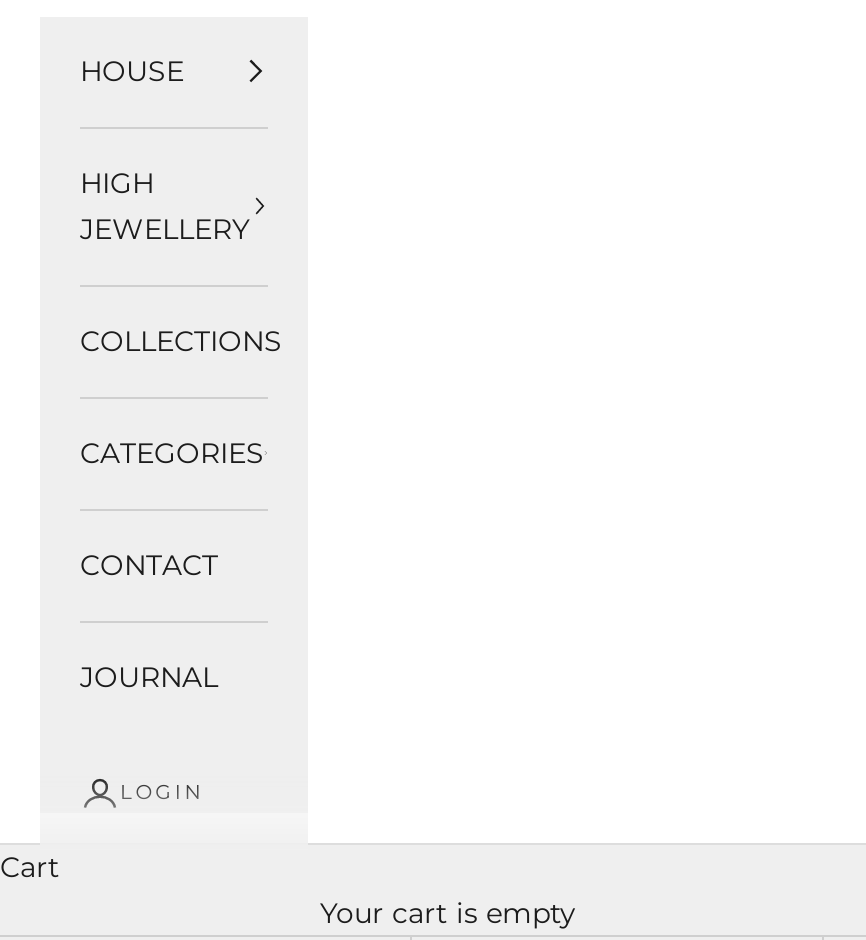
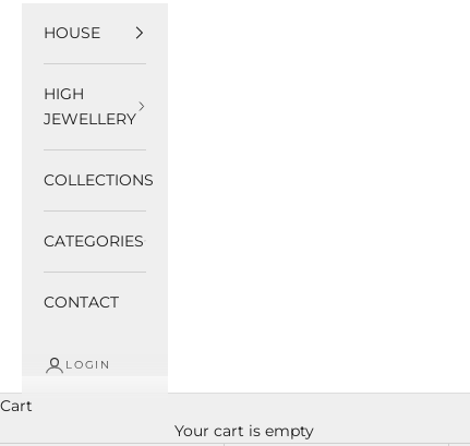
[80,658,218,694] JOURNAL -> none

